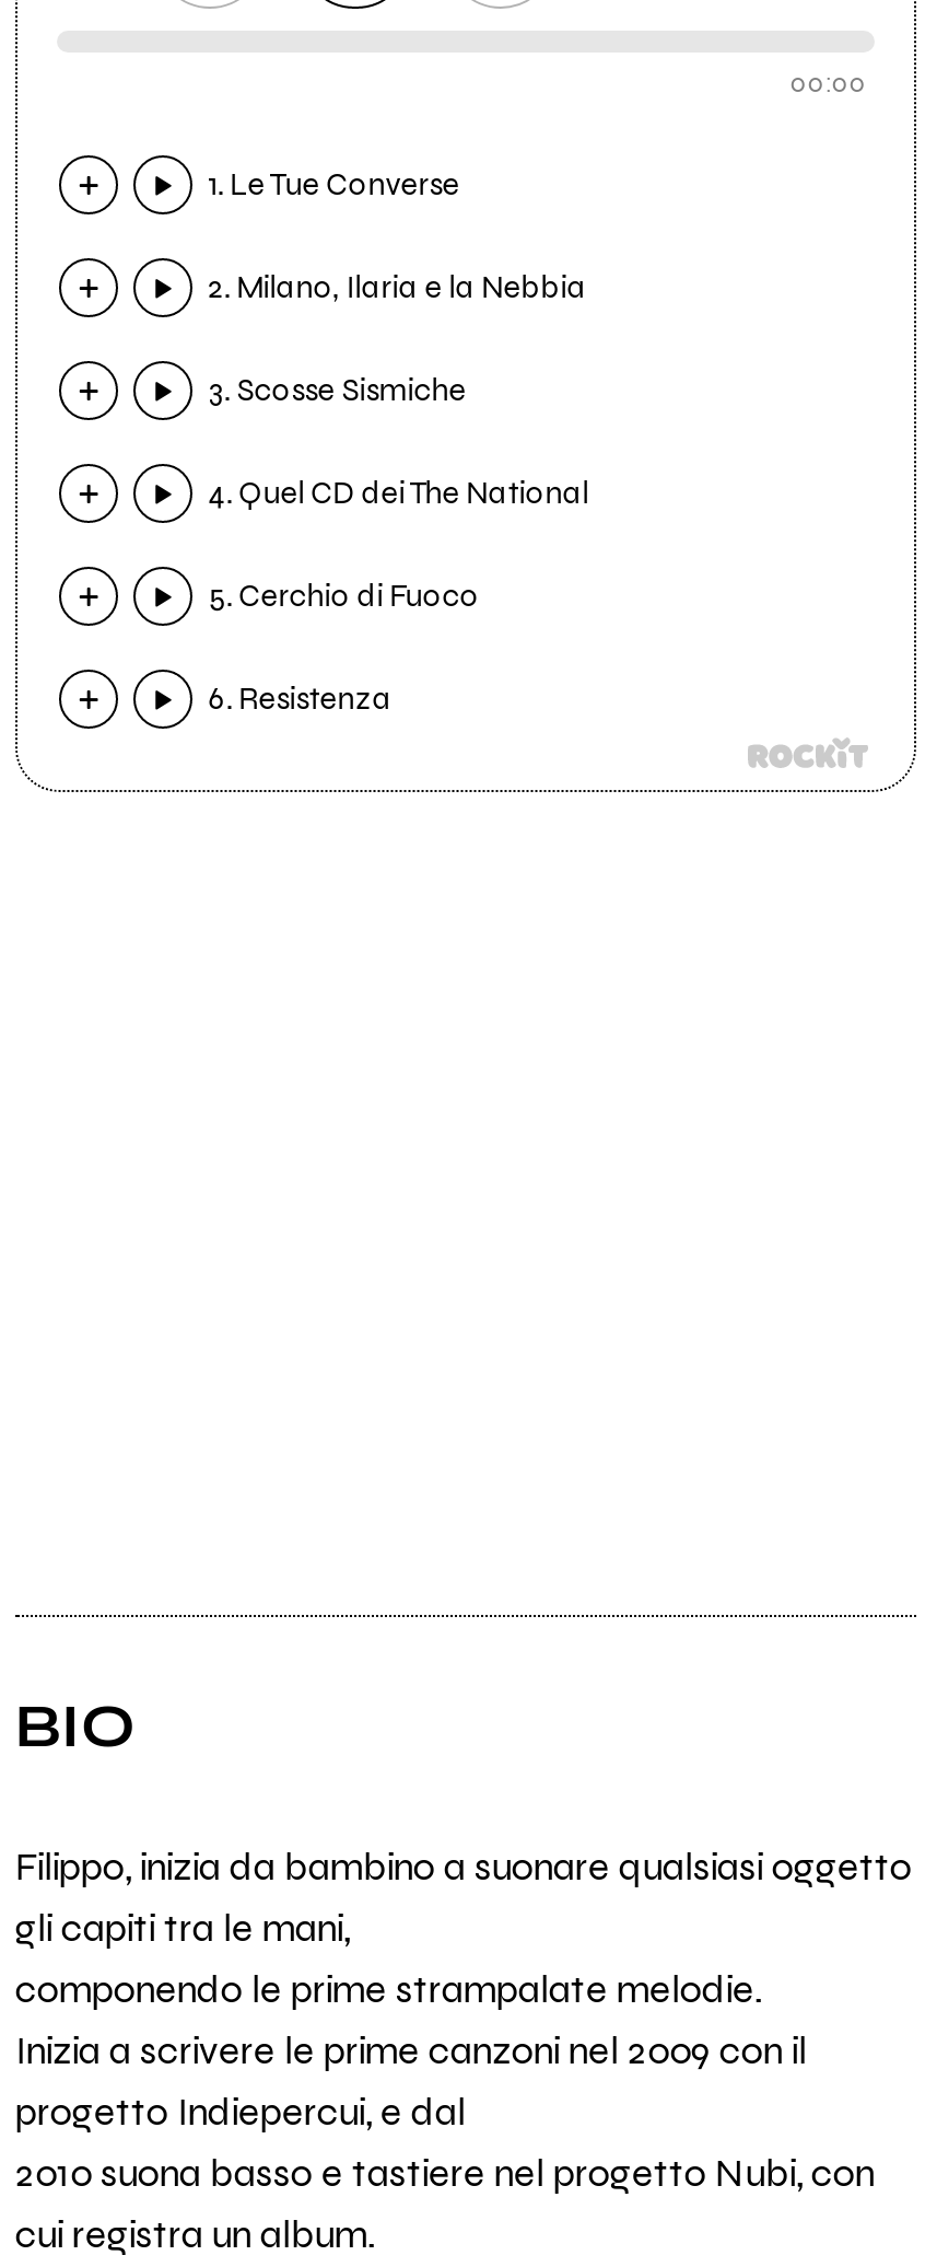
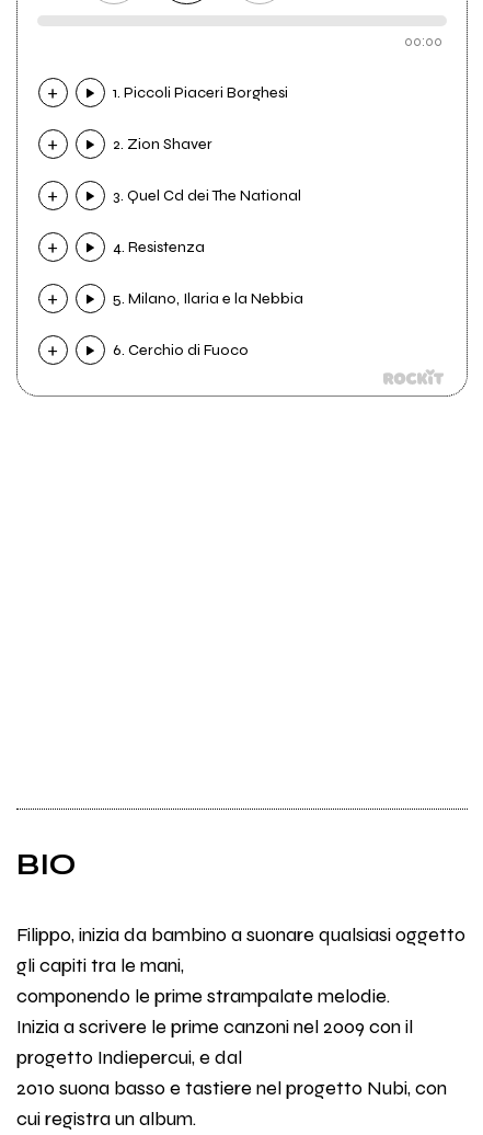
[208,167,460,204] 1. Le Tue Converse -> [113,84,288,102] 1. Piccoli Piaceri Borghesi
[208,270,587,307] 2. Milano, Ilaria e la Nebbia -> [113,135,213,154] 2. Zion Shaver
[208,373,466,410] 3. Scosse Sismiche -> [113,187,302,205] 3. Quel Cd dei The National
[208,476,589,513] 4. Quel CD dei The National -> [113,238,205,257] 4. Resistenza
[208,579,480,616] 5. Cerchio di Fuoco -> [113,290,304,308] 5. Milano, Ilaria e la Nebbia
[208,681,392,719] 6. Resistenza -> [113,341,249,360] 6. Cerchio di Fuoco

